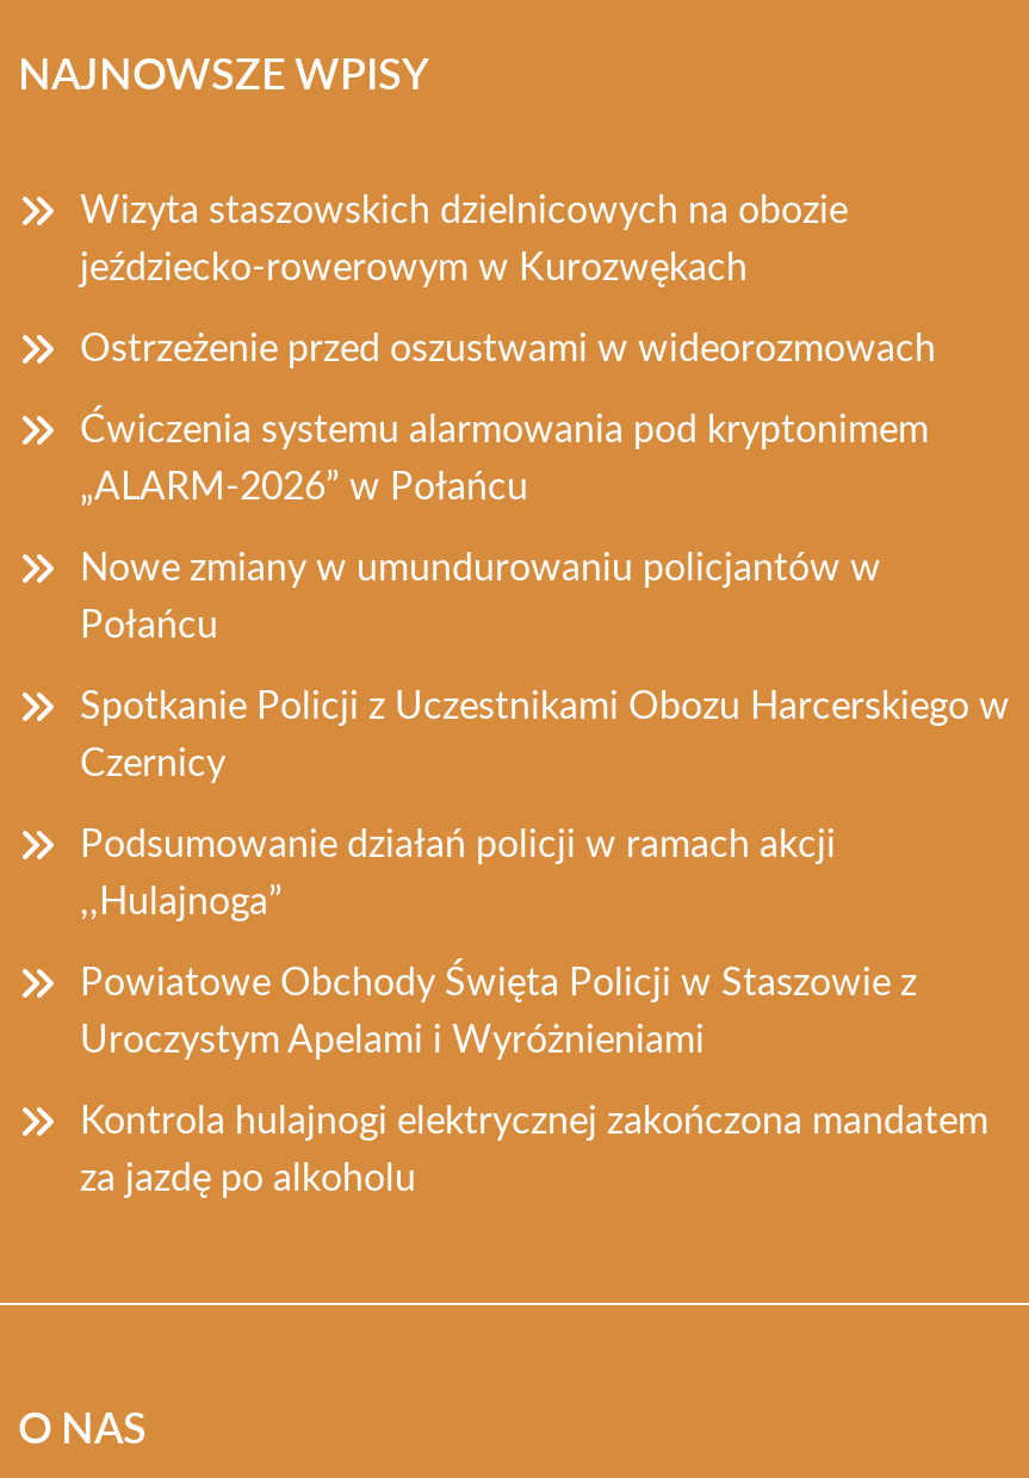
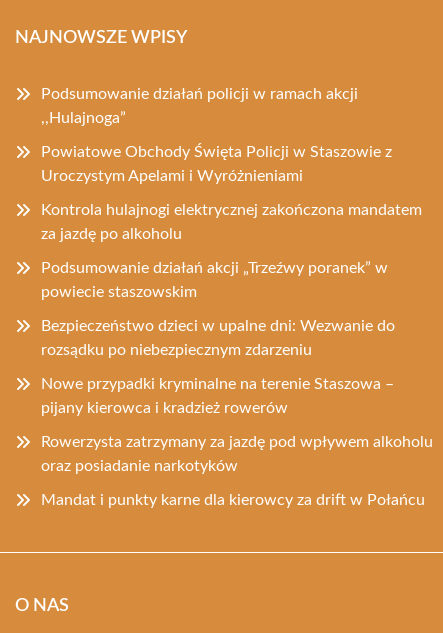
[80,192,1010,784] Wizyta staszowskich dzielnicowych na obozie | jeździecko-rowerowym w Kurozwękach | Ostrzeżenie przed oszustwami w wideorozmowach | Ćwiczenia systemu alarmowania pod kryptonimem | „ALARM-2026” w Połańcu | Nowe zmiany w umundurowaniu policjantów w | Połańcu | Spotkanie Policji z Uczestnikami Obozu Harcerskiego w | Czernicy -> none
moved [80,826,988,1198] -> [41,86,422,242]: Podsumowanie działań policji w ramach akcji | ,,Hulajnoga” | Powiatowe Obchody Święta Policji w Staszowie z | Uroczystym Apelami i Wyróżnieniami | Kontrola hulajnogi elektrycznej zakończona mandatem | za jazdę po alkoholu
none -> [41,260,433,508] Podsumowanie działań akcji „Trzeźwy poranek” w | powiecie staszowskim | Bezpieczeństwo dzieci w upalne dni: Wezwanie do | rozsądku po niebezpiecznym zdarzeniu | Nowe przypadki kryminalne na terenie Staszowa – | pijany kierowca i kradzież rowerów | Rowerzysta zatrzymany za jazdę pod wpływem alkoholu | oraz posiadanie narkotyków | Mandat i punkty karne dla kierowcy za drift w Połańcu

